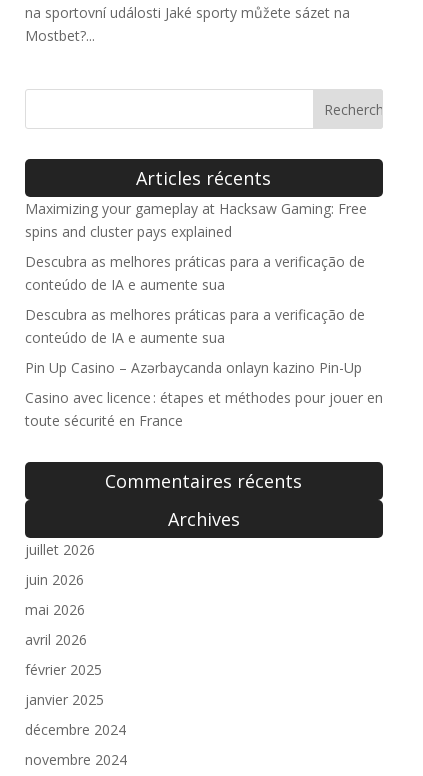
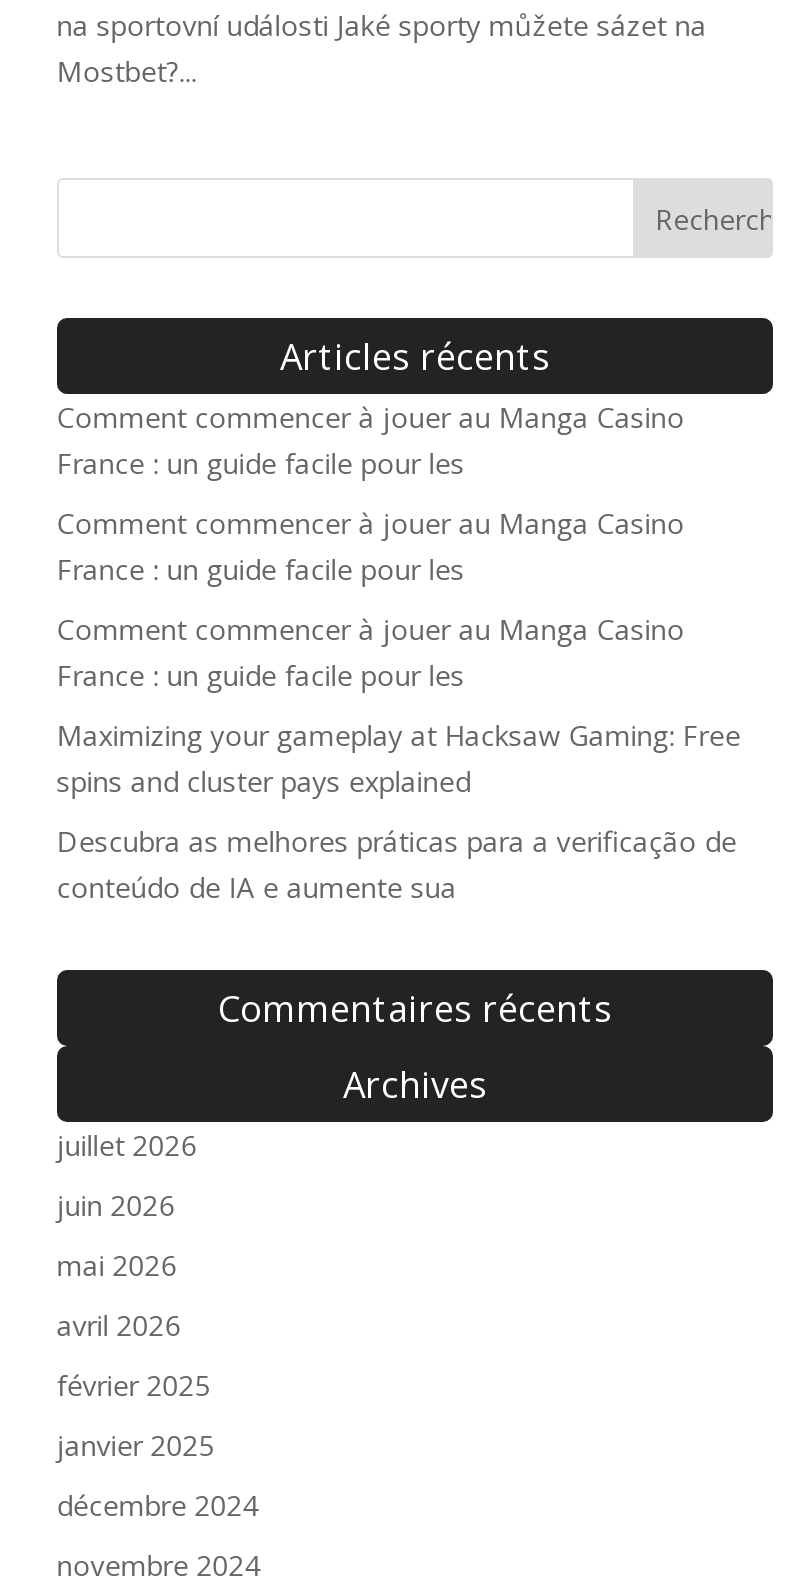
none -> [57,398,685,694] Comment commencer à jouer au Manga Casino | France : un guide facile pour les | Comment commencer à jouer au Manga Casino | France : un guide facile pour les | Comment commencer à jouer au Manga Casino | France : un guide facile pour les
moved [25,199,367,294] -> [57,716,741,906]: Maximizing your gameplay at Hacksaw Gaming: Free | spins and cluster pays explained | Descubra as melhores práticas para a verificação de | conteúdo de IA e aumente sua
[25,305,383,430] Descubra as melhores práticas para a verificação de | conteúdo de IA e aumente sua | Pin Up Casino – Azərbaycanda onlayn kazino Pin-Up | Casino avec licence : étapes et méthodes pour jouer en | toute sécurité en France -> none

